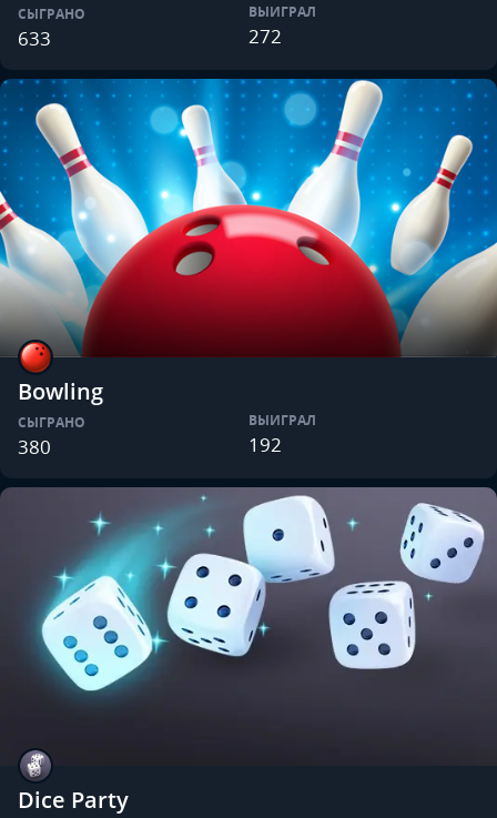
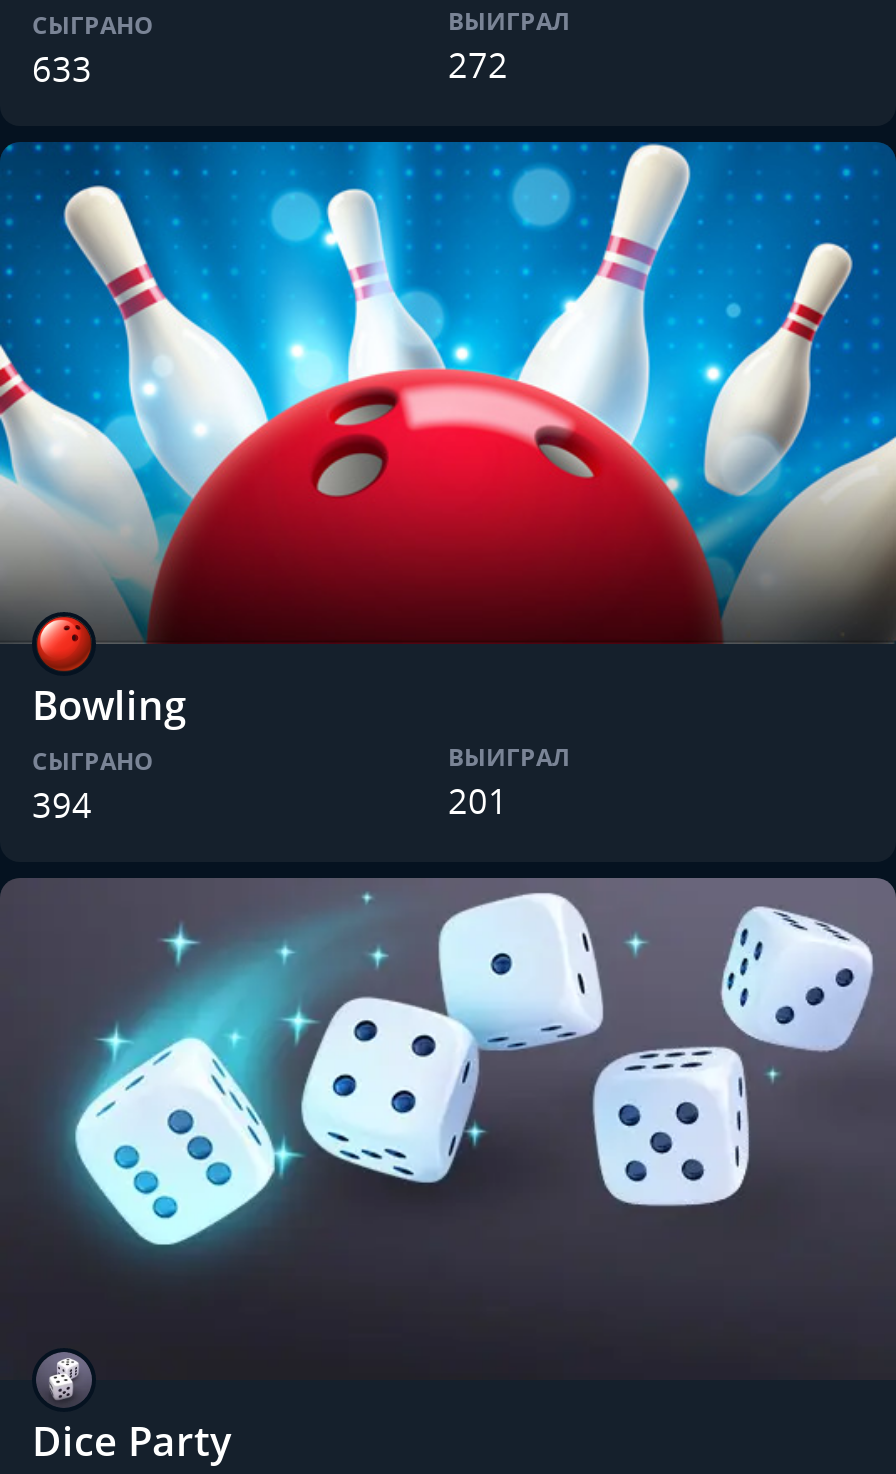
[18,434,51,460] 380 -> [32,782,92,828] 394
[248,432,282,458] 192 -> [448,778,508,824] 201

